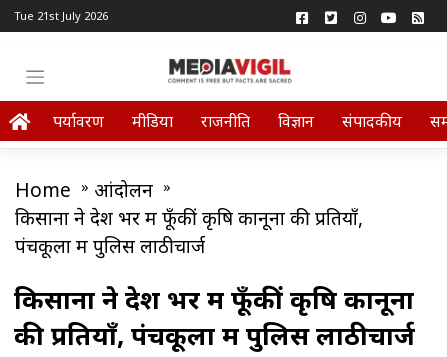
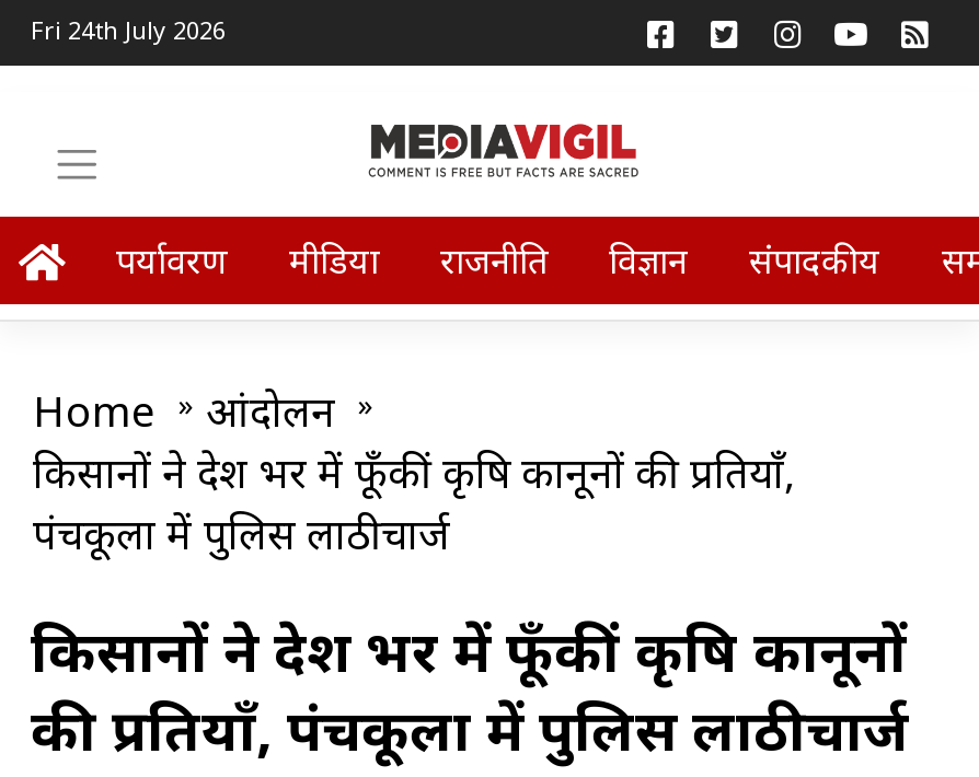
[14,8,108,23] Tue 21st July 2026 -> [31,13,226,46] Fri 24th July 2026

